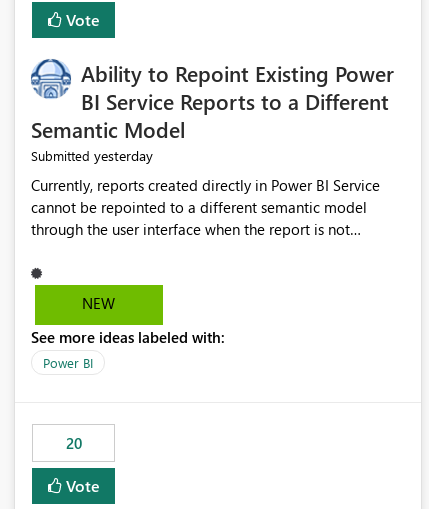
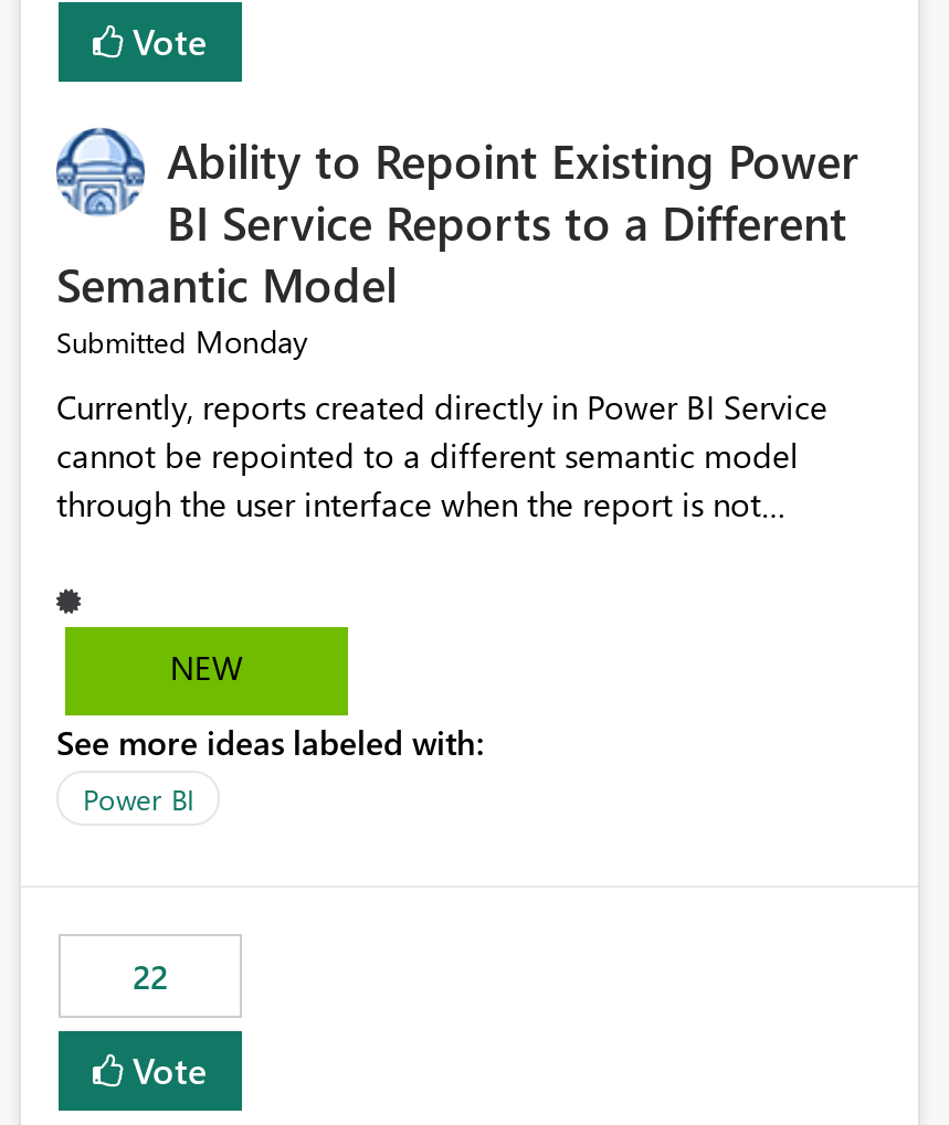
[31,146,153,165] Submitted yesterday -> [56,321,308,363] Submitted Monday
[65,433,81,453] 20 -> [133,955,168,999] 22

